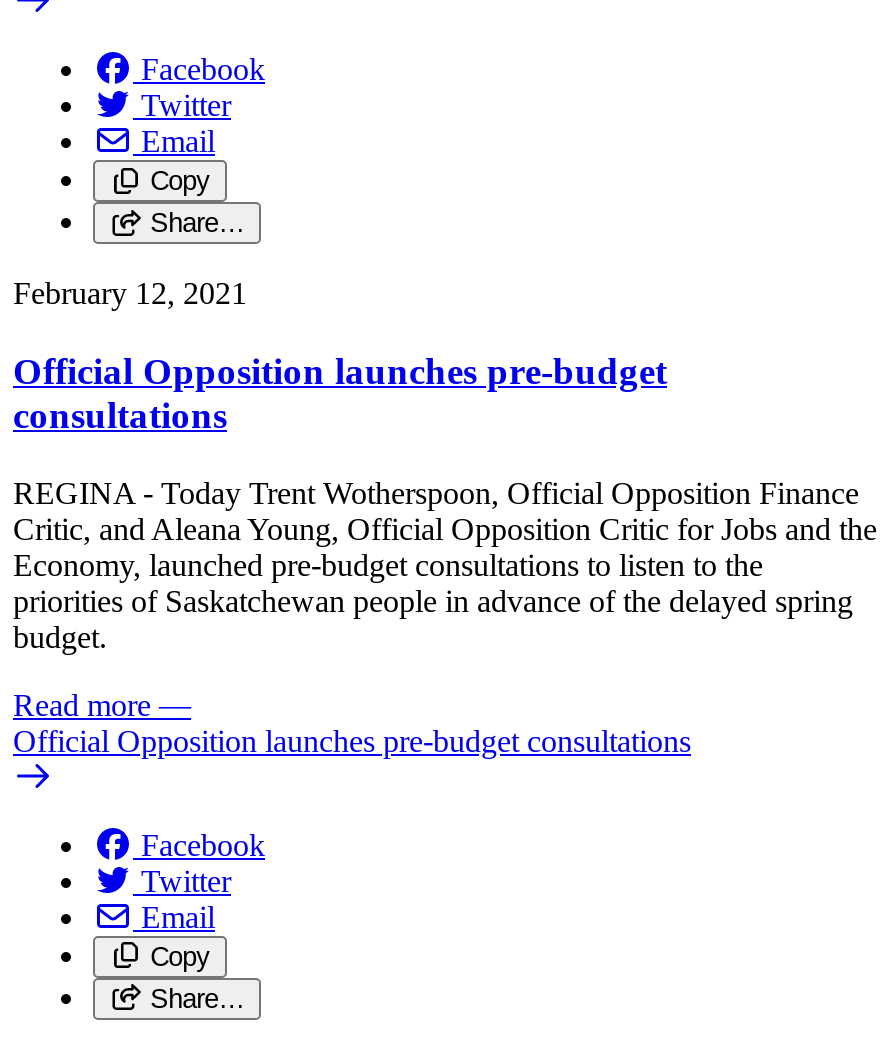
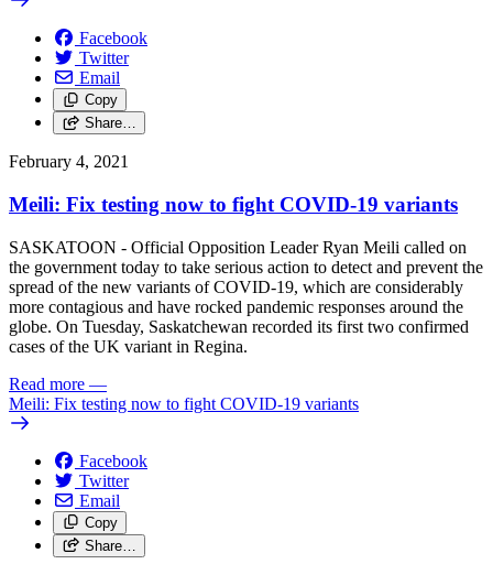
[13,276,247,310] February 12, 2021 -> [9,152,129,171] February 4, 2021
[13,350,667,436] Official Opposition launches pre-budget | consultations -> [9,193,458,216] Meili: Fix testing now to fight COVID-19 variants
[13,475,877,653] REGINA - Today Trent Wotherspoon, Official Opposition Finance | Critic, and Aleana Young, Official Opposition Critic for Jobs and the | Economy, launched pre-budget consultations to listen to the | priorities of Saskatchewan people in advance of the delayed spring | budget. -> [9,237,483,355] SASKATOON - Official Opposition Leader Ryan Meili called on | the government today to take serious action to detect and prevent the | spread of the new variants of COVID-19, which are considerably | more contagious and have rocked pandemic responses around the | globe. On Tuesday, Saskatchewan recorded its first two confirmed | cases of the UK variant in Regina.
[13,723,691,757] Official Opposition launches pre-budget consultations -> [9,394,359,413] Meili: Fix testing now to fight COVID-19 variants

